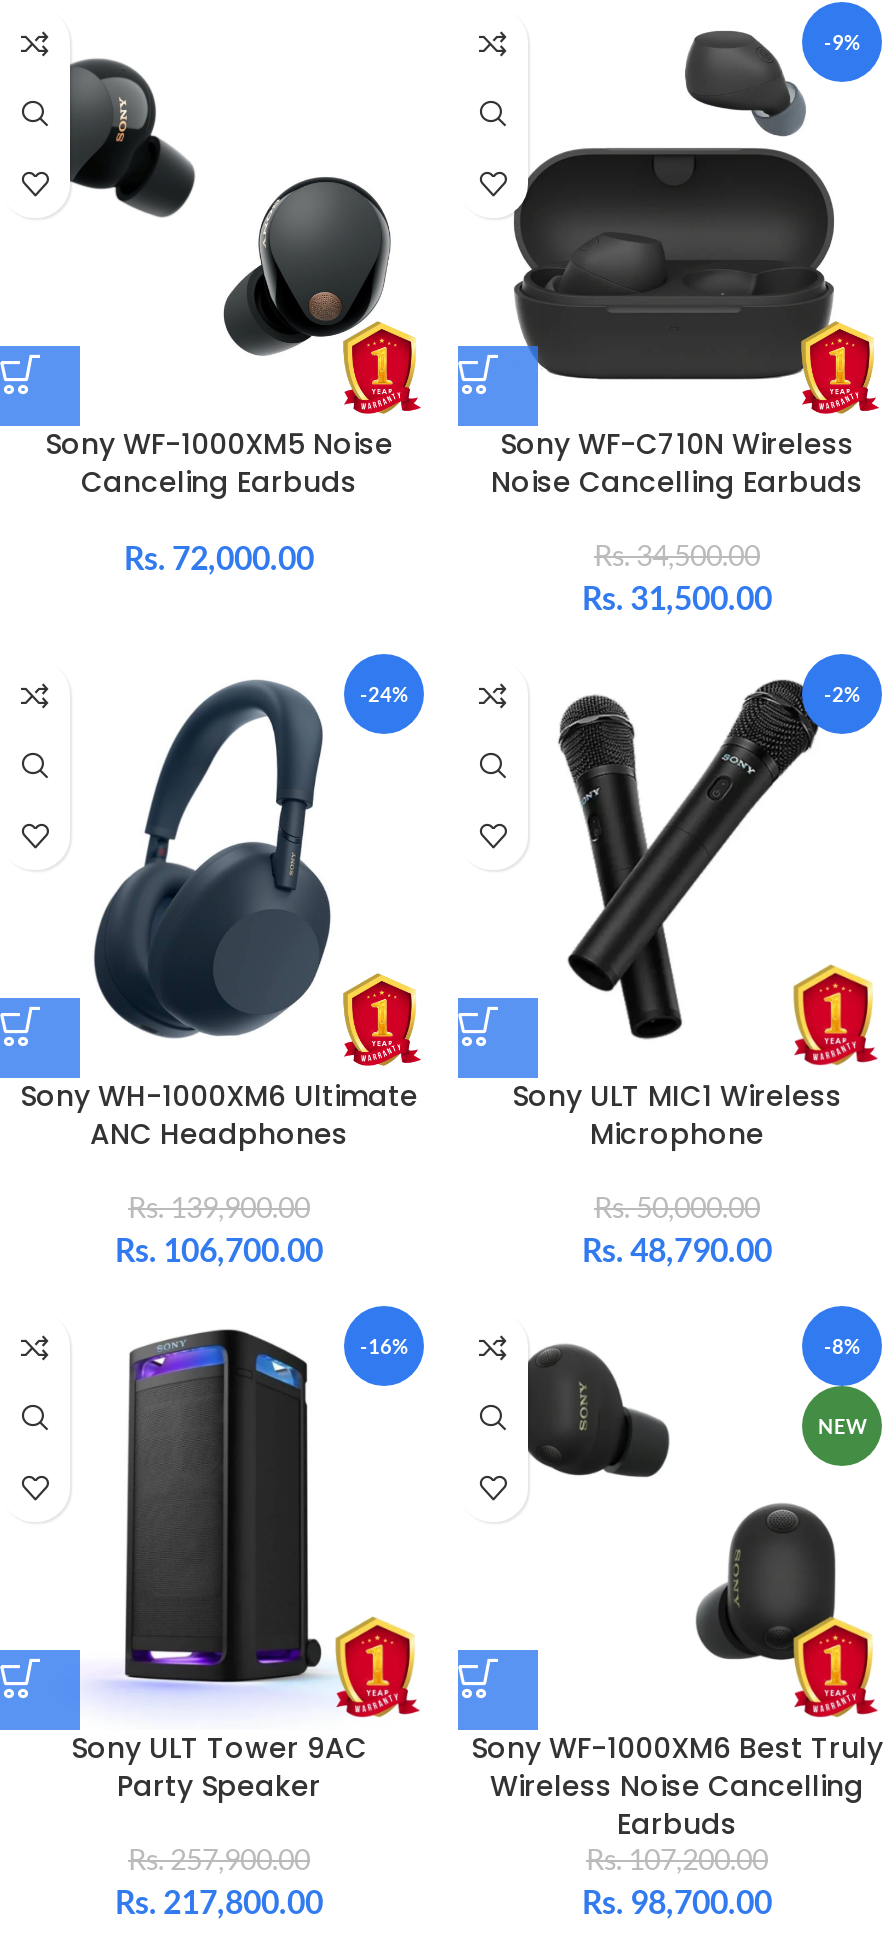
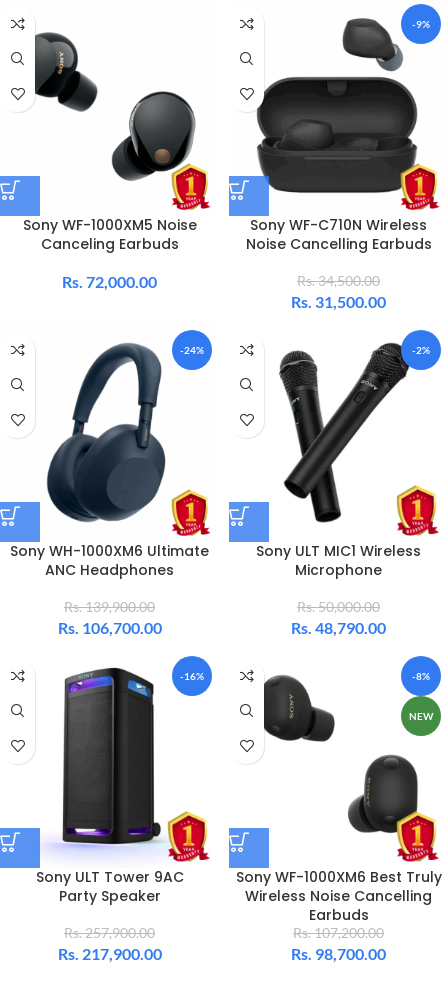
[115,1883,323,1921] Rs. 217,800.00 -> [57,944,161,963] Rs. 217,900.00

